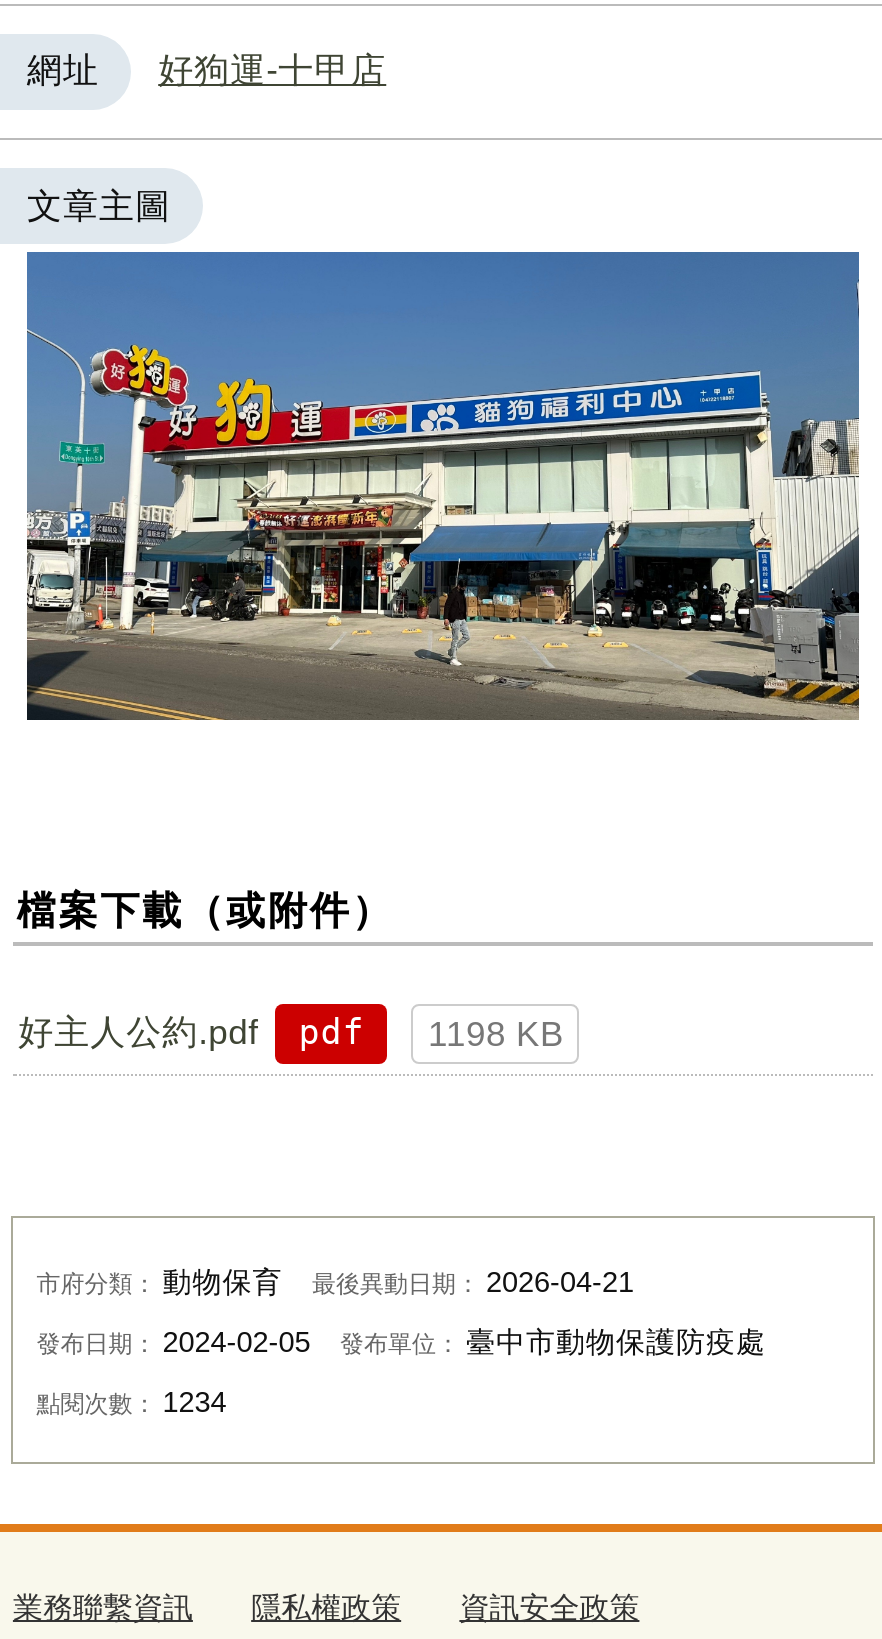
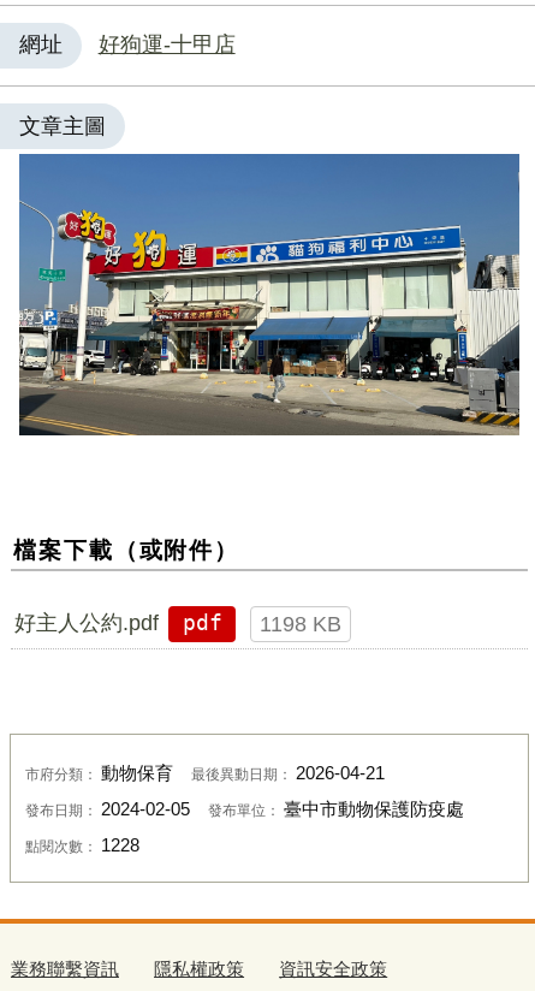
[36,1387,226,1419] 點閱次數：1234 -> [25,836,139,855] 點閱次數：1228

